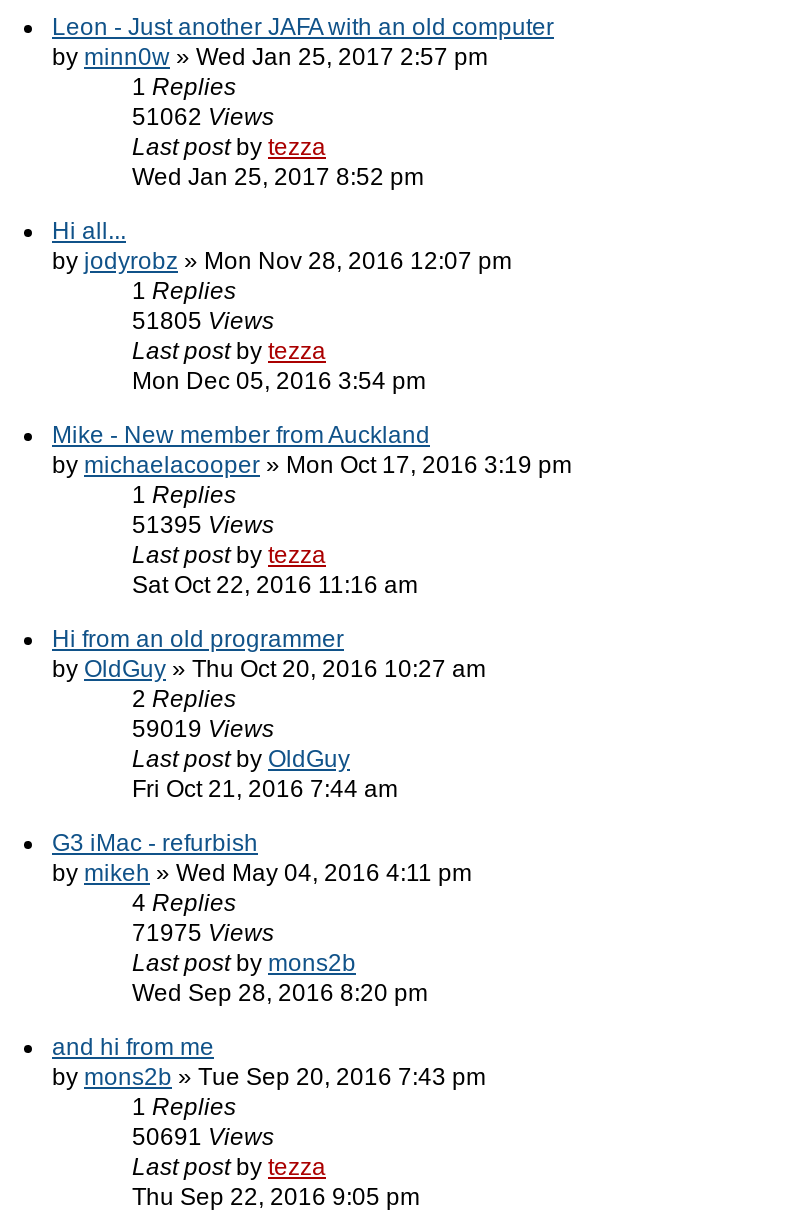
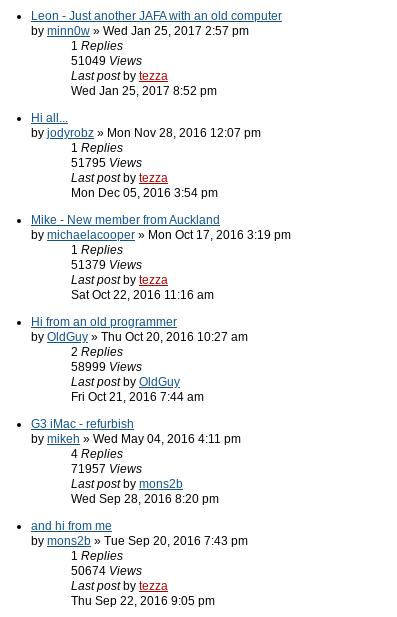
[132,103,274,131] 51062 Views -> [71,54,142,68] 51049 Views
[132,307,274,335] 51805 Views -> [71,156,142,170] 51795 Views
[132,511,274,539] 51395 Views -> [71,258,142,272] 51379 Views
[132,715,274,743] 59019 Views -> [71,360,142,374] 58999 Views
[132,919,274,947] 71975 Views -> [71,462,142,476] 71957 Views
[132,1123,274,1151] 50691 Views -> [71,564,142,578] 50674 Views

